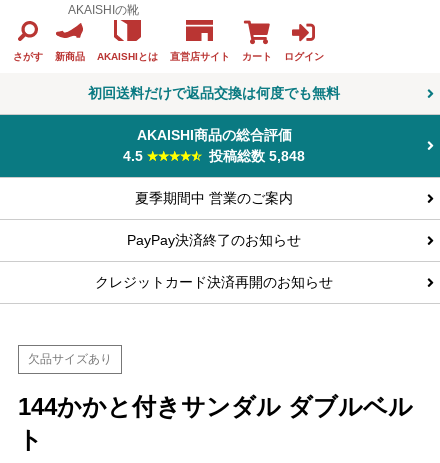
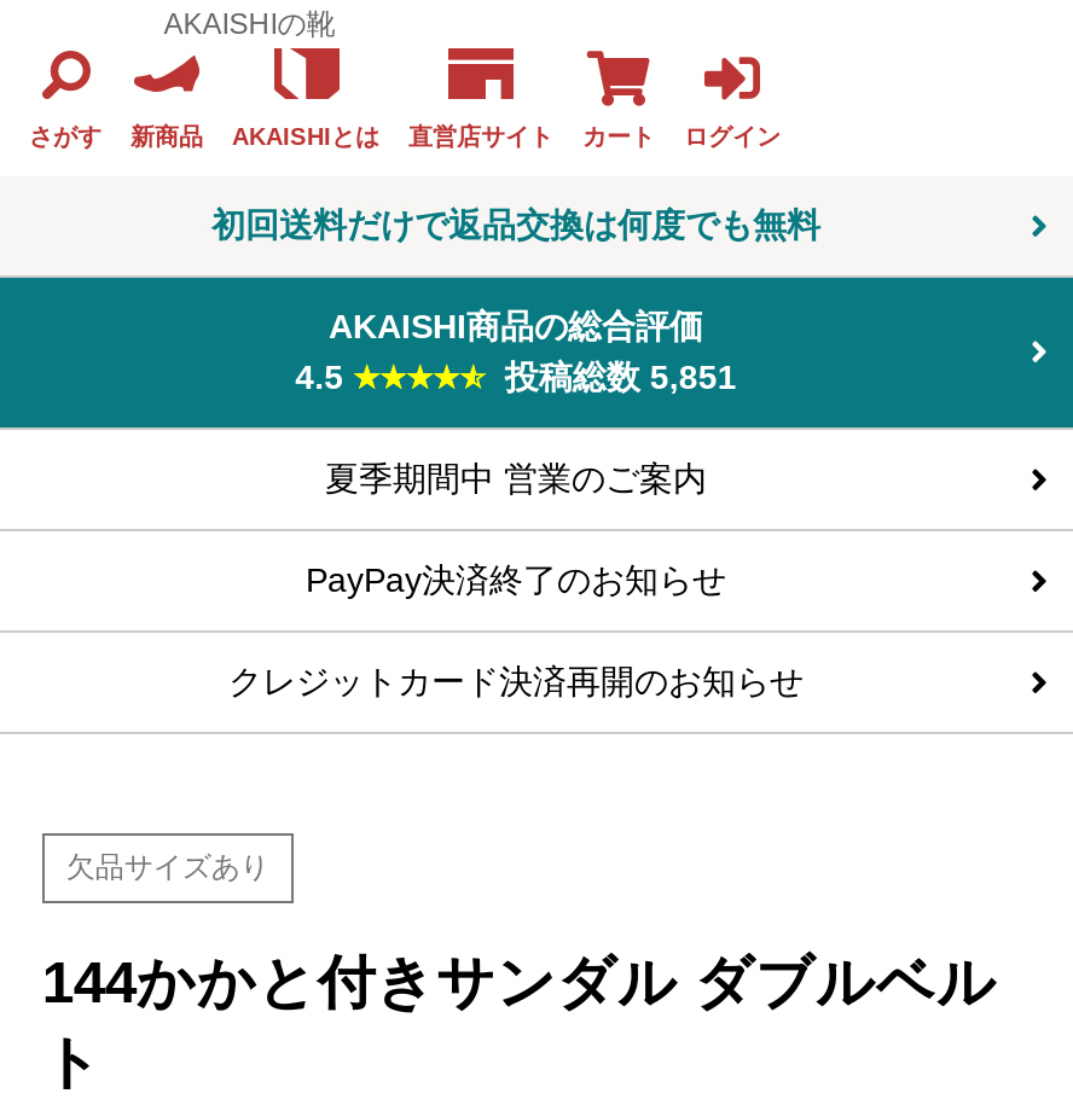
[205,148,305,164] 投稿総数 5,848 -> [495,357,737,396] 投稿総数 5,851

